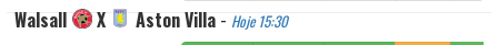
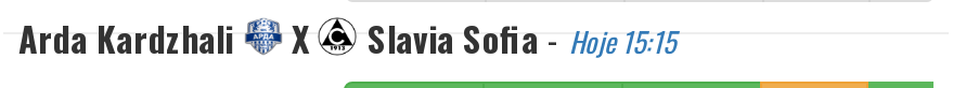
[14,7,67,33] Walsall -> [18,13,233,64] Arda Kardzhali
[136,7,288,33] Aston Villa - Hoje 15:30 -> [368,13,675,64] Slavia Sofia - Hoje 15:15

